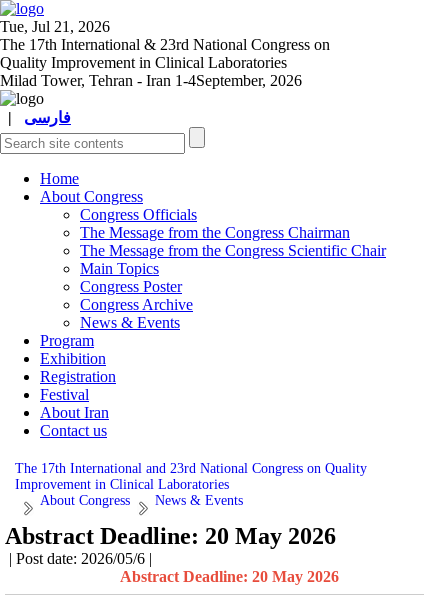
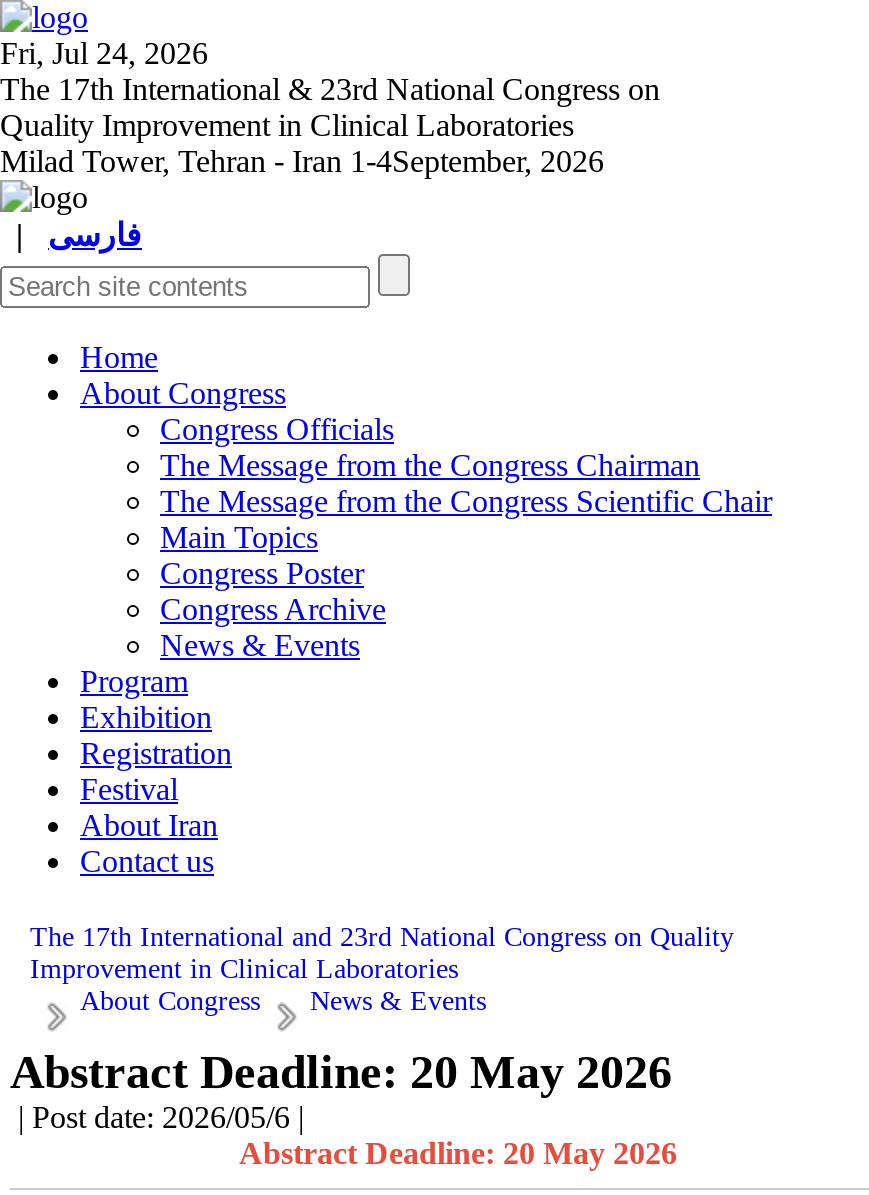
[0,18,110,35] Tue, Jul 21, 2026 -> [0,36,208,70] Fri, Jul 24, 2026

